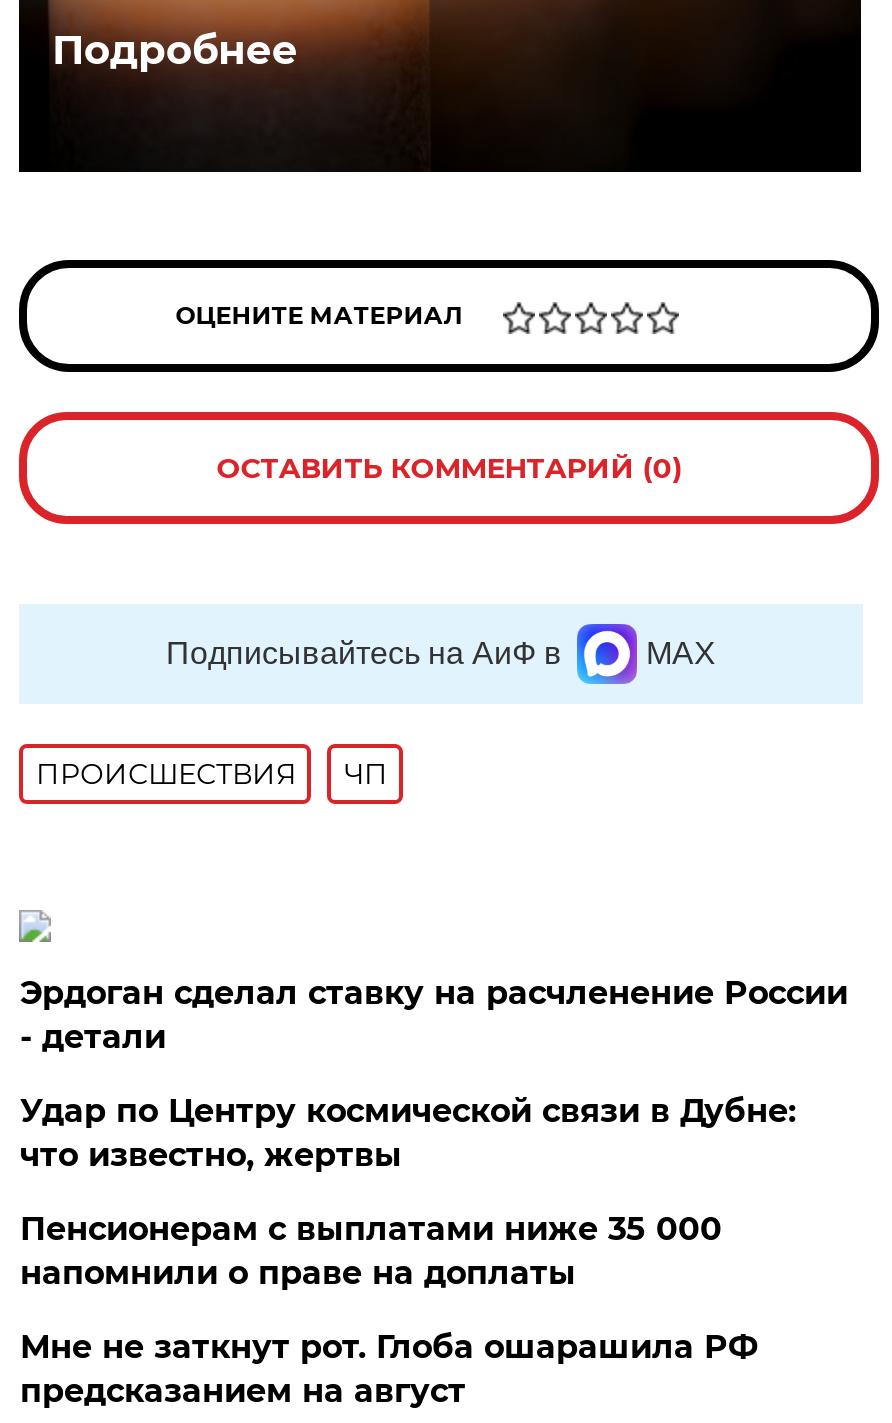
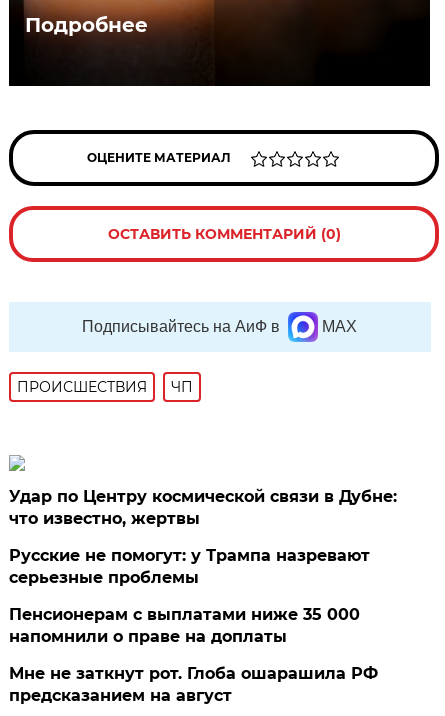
[20,974,848,1056] Эрдоган сделал ставку на расчленение России | - детали -> none
moved [20,1092,796,1174] -> [9,487,397,528]: Удар по Центру космической связи в Дубне: | что известно, жертвы
none -> [9,546,370,587] Русские не помогут: у Трампа назревают | серьезные проблемы

